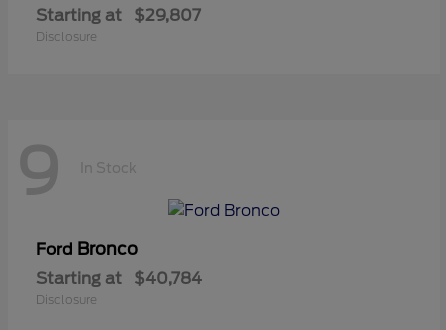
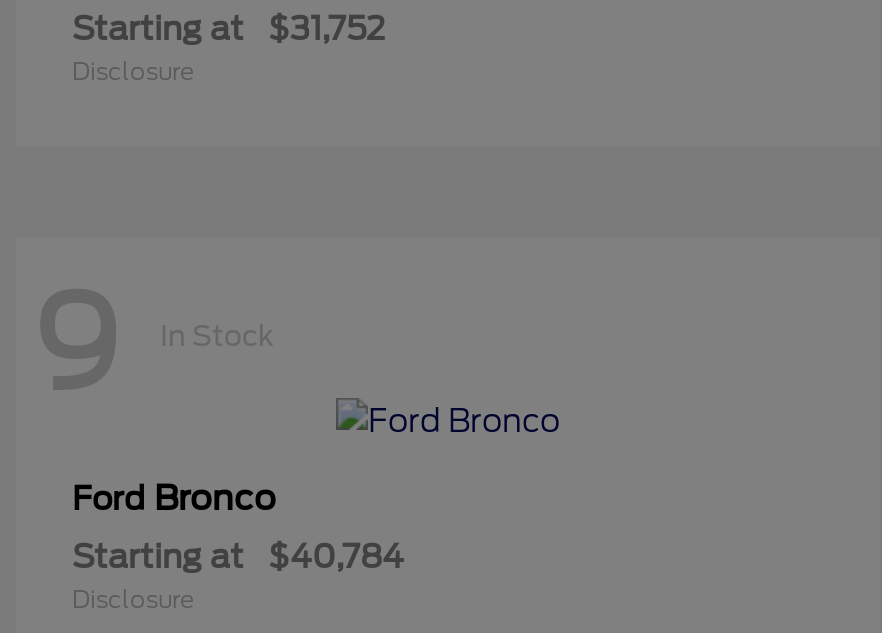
[36,6,201,25] Starting at $29,807 -> [72,10,386,48] Starting at $31,752

